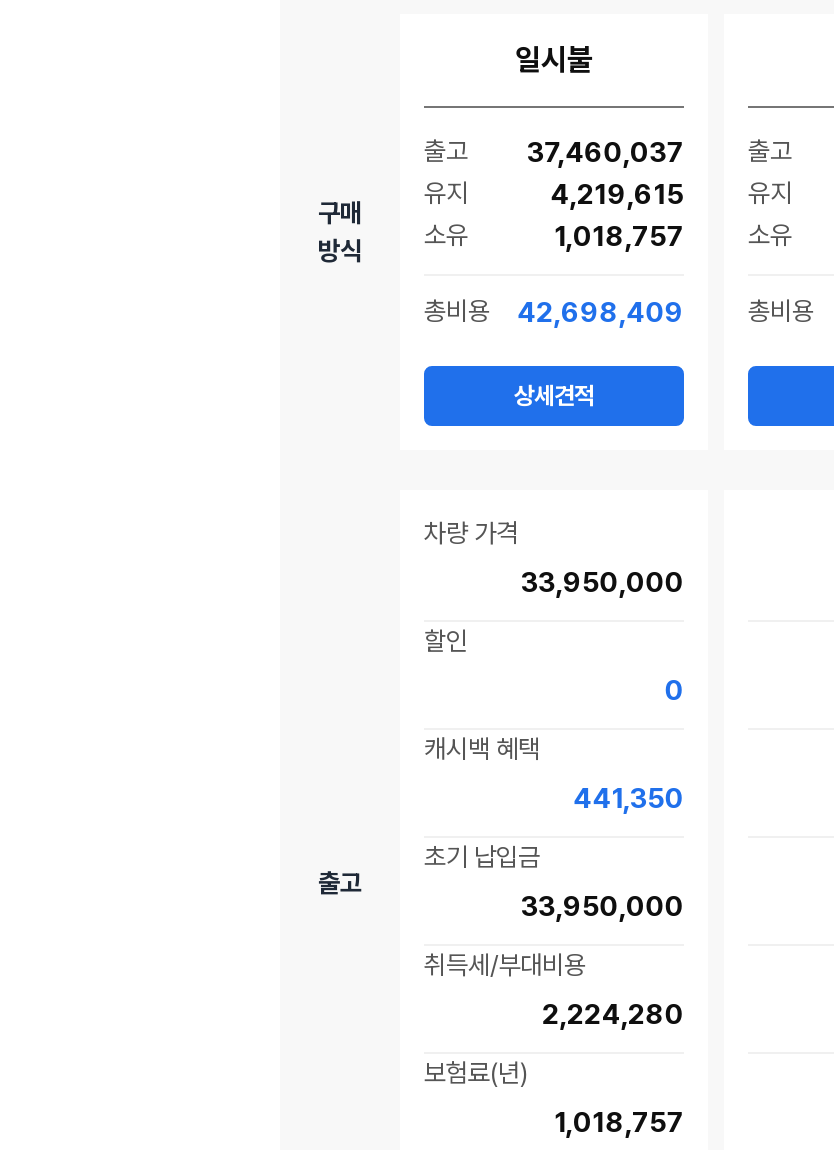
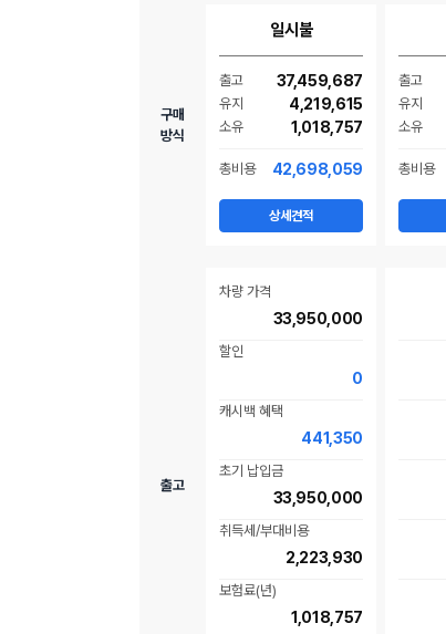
[424,136,684,168] 출고 37,460,037 -> [219,72,363,90] 출고 37,459,687
[424,296,684,328] 총비용 42,698,409 -> [219,160,363,178] 총비용 42,698,059
[542,998,684,1030] 2,224,280 -> [286,549,363,567] 2,223,930

